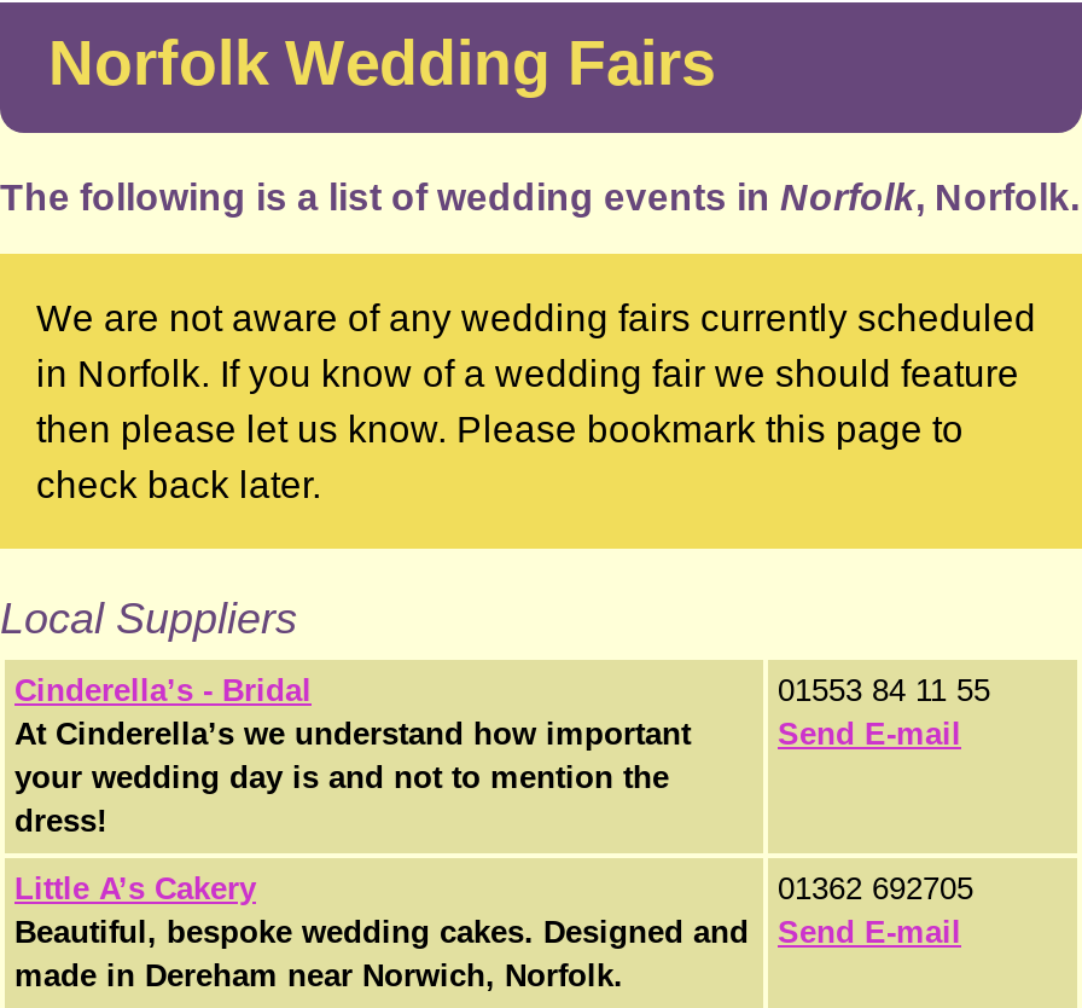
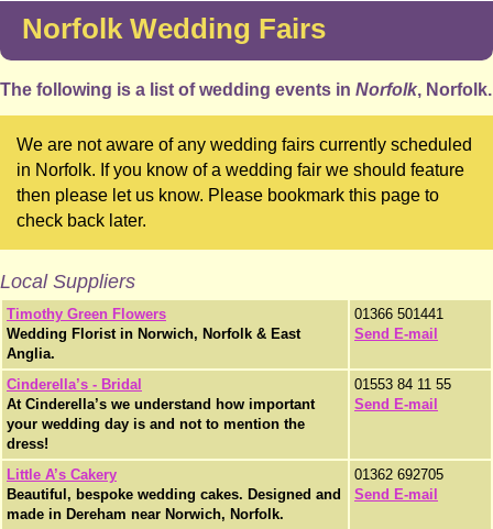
none -> [7,306,300,362] Timothy Green Flowers | Wedding Florist in Norwich, Norfolk & East | Anglia.
none -> [354,306,443,342] 01366 501441 | Send E-mail

